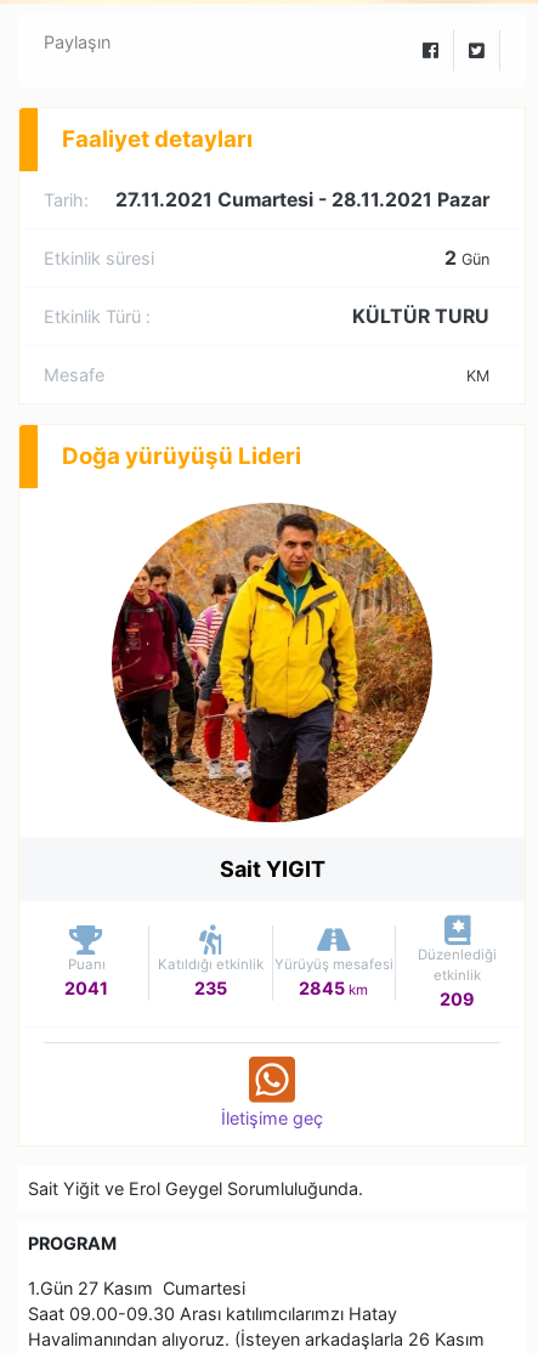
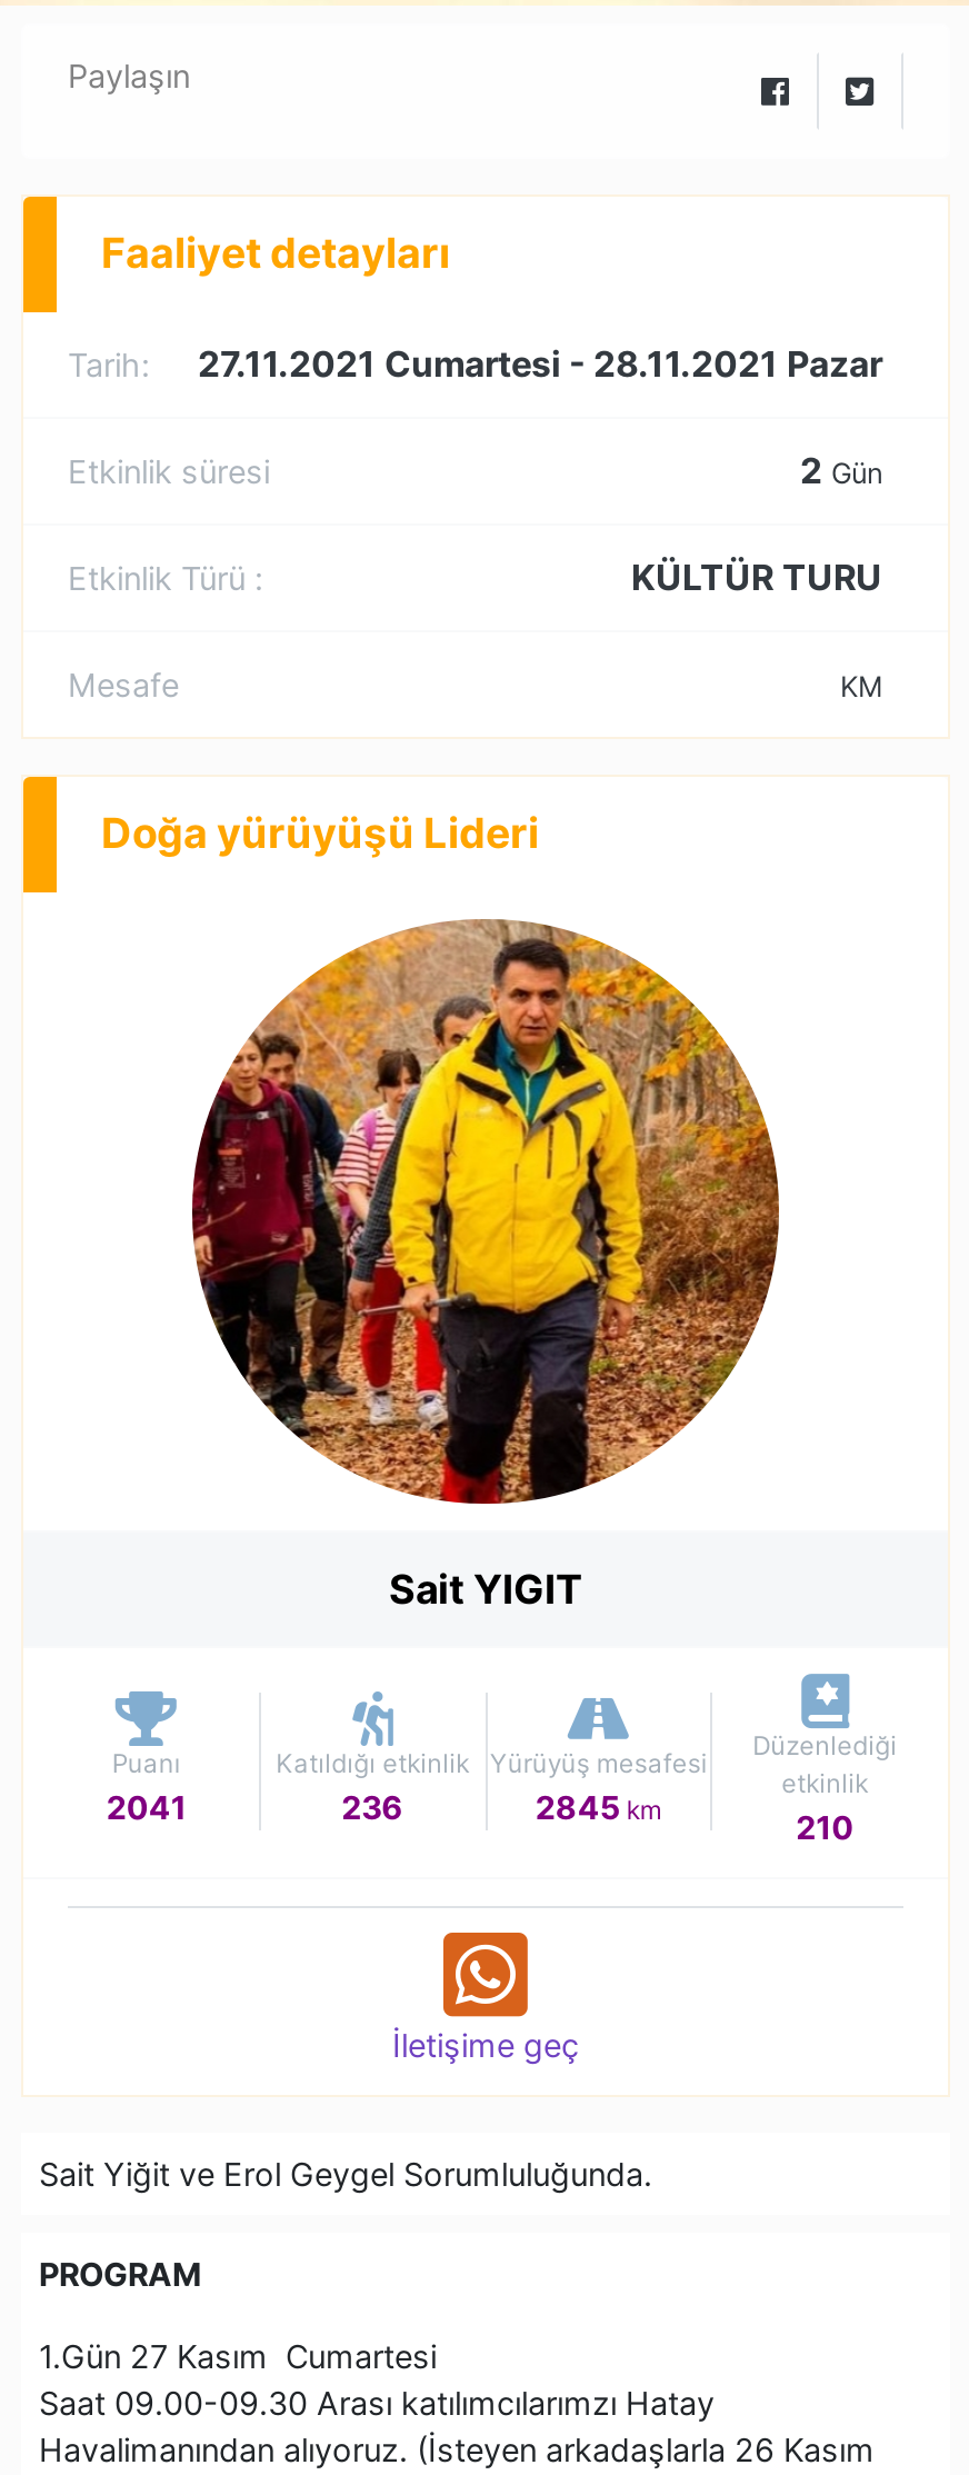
[194,978,227,999] 235 -> [341,1789,404,1827] 236
[440,988,475,1009] 209 -> [796,1808,854,1846] 210

